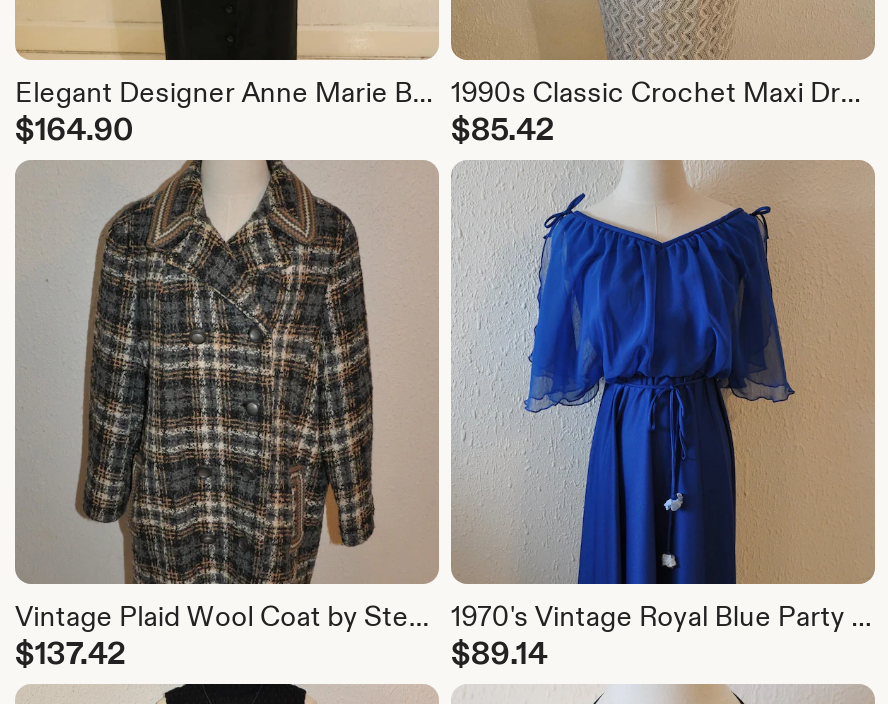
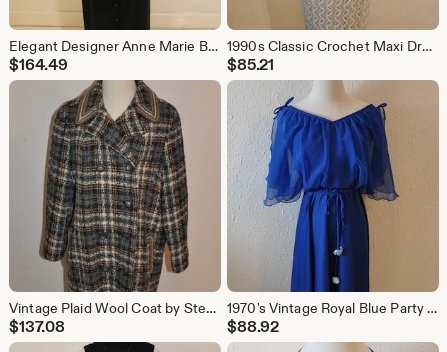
[15,108,133,148] $164.90 -> [9,54,68,74] $164.49
[451,108,553,148] $85.42 -> [227,54,274,74] $85.21
[15,632,125,672] $137.42 -> [9,316,65,336] $137.08
[451,632,547,672] $89.14 -> [227,316,279,336] $88.92

